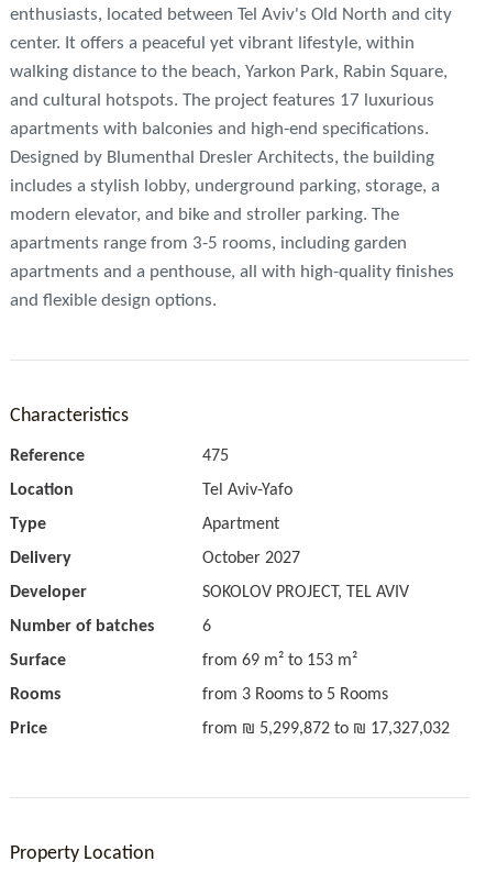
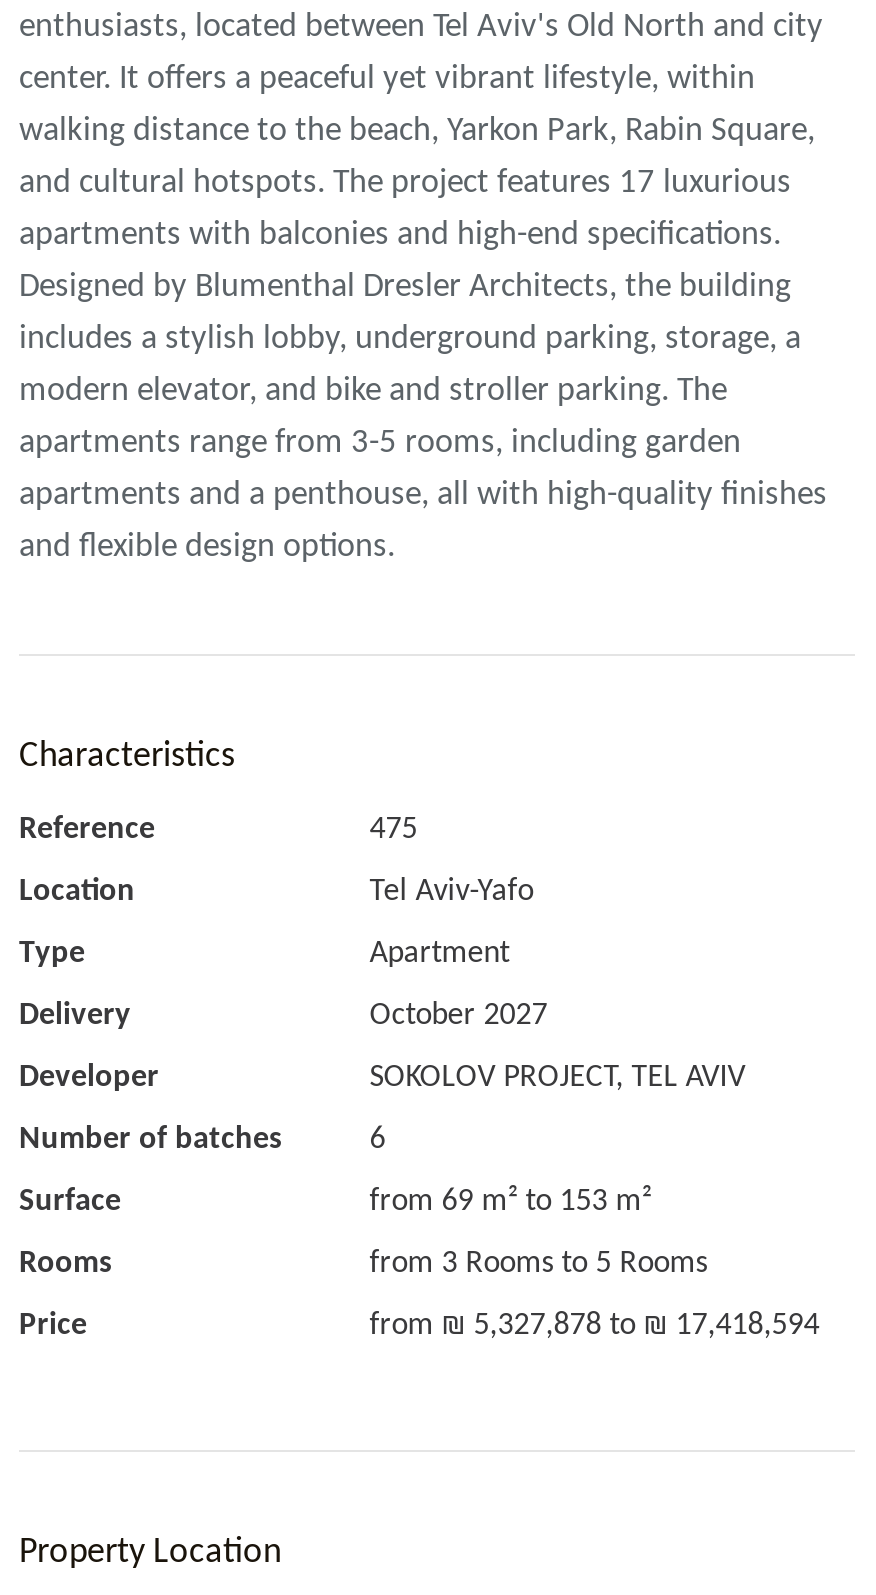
[203,721,450,738] from ₪ 5,299,872 to ₪ 17,327,032 -> [369,1311,819,1343] from ₪ 5,327,878 to ₪ 17,418,594

